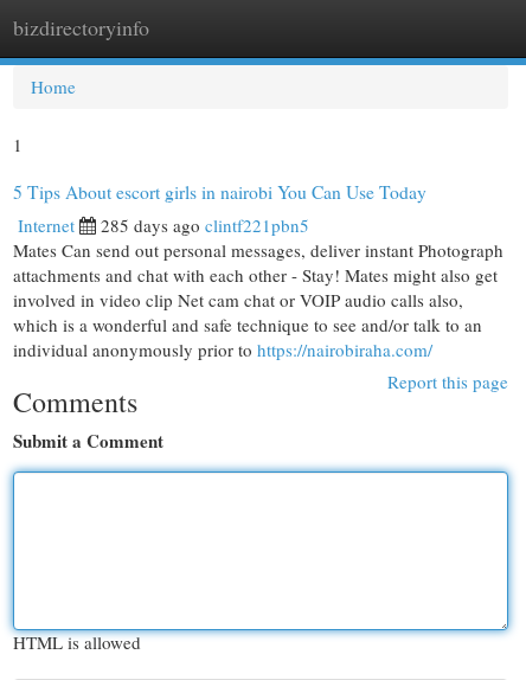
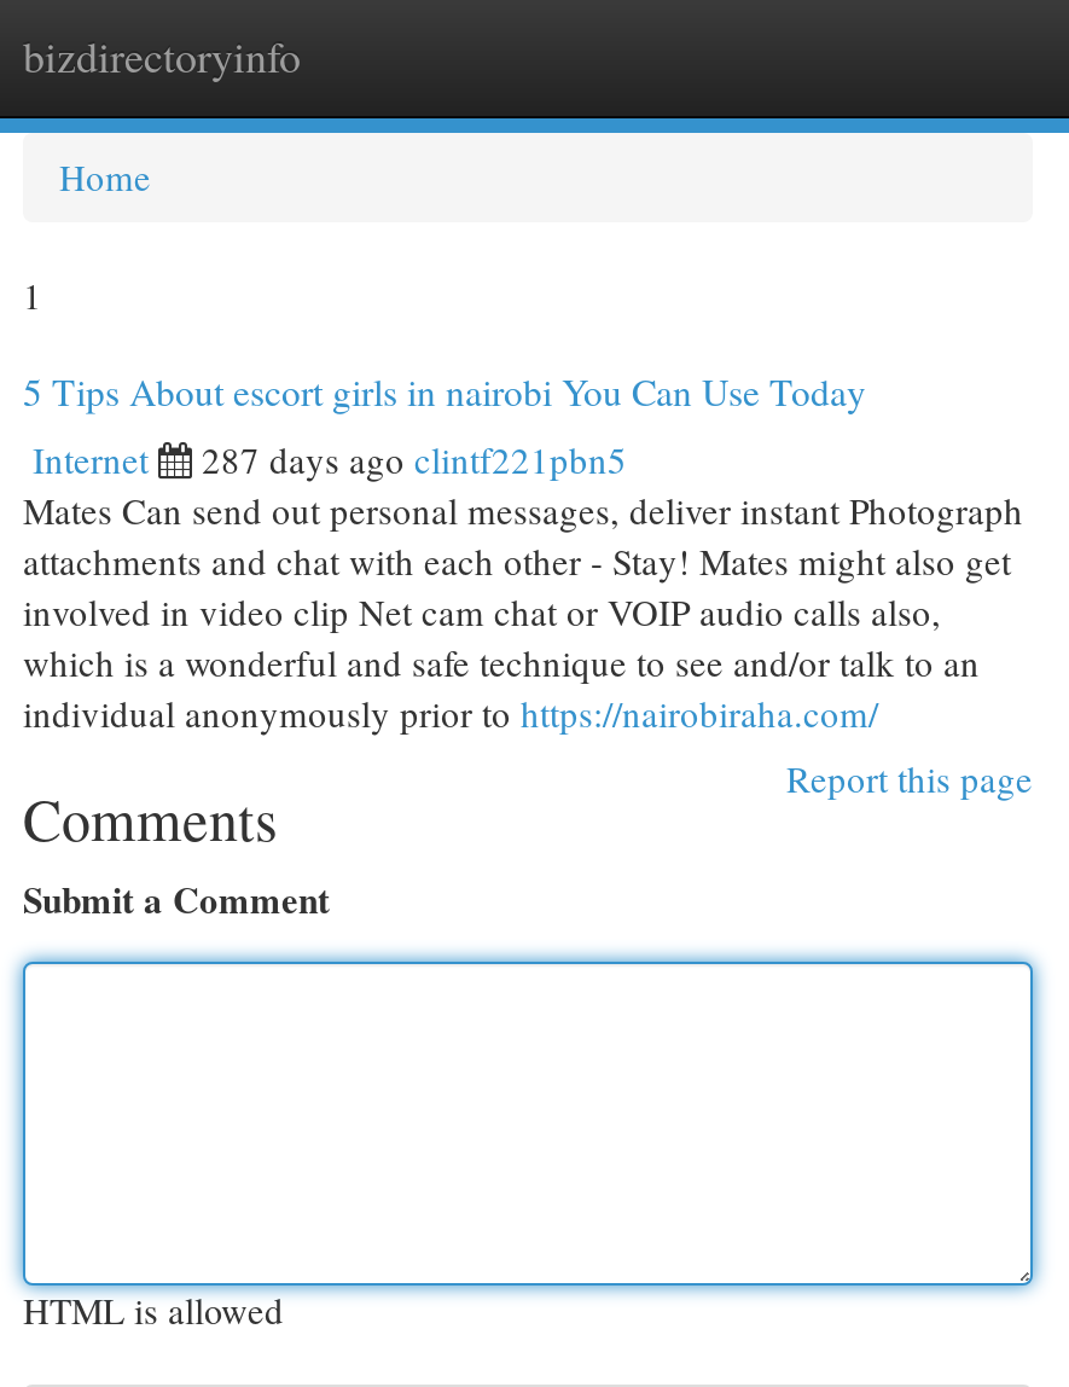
[101,213,309,237] 285 days ago clintf221pbn5 -> [202,435,627,483] 287 days ago clintf221pbn5

